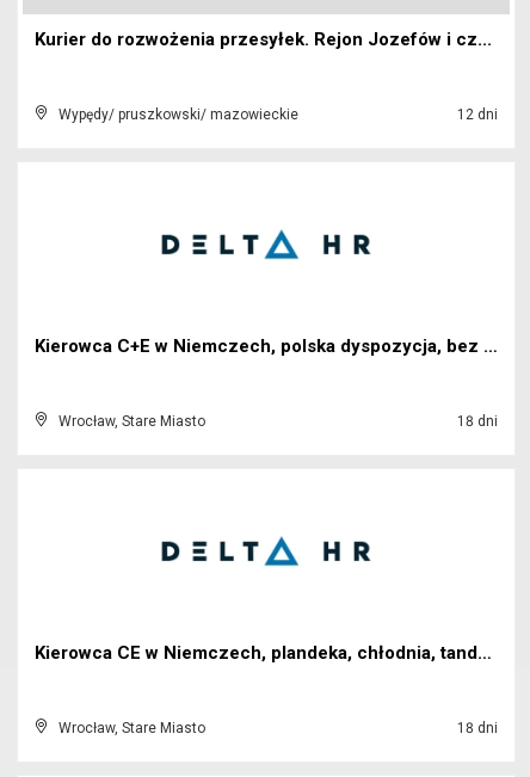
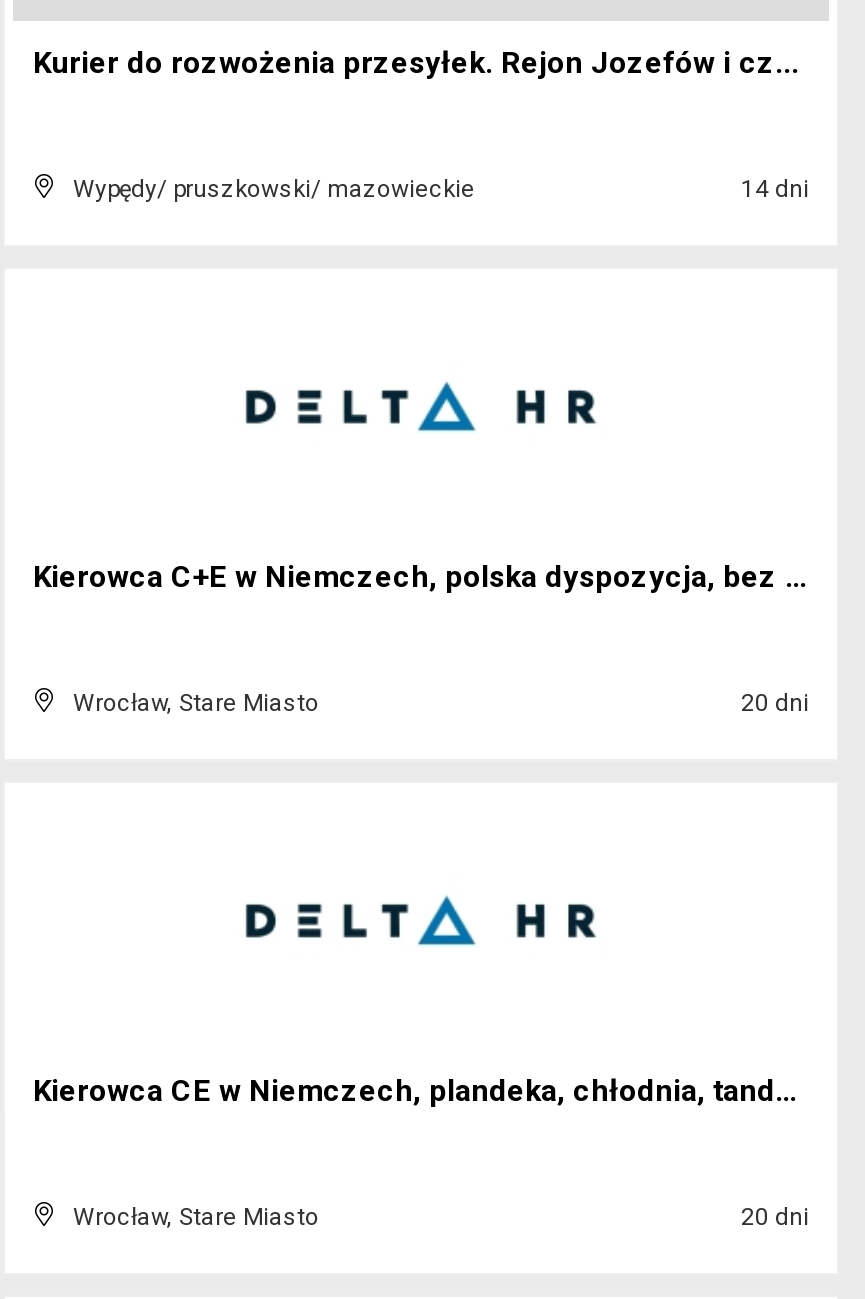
[454,106,498,123] 12 dni -> [735,175,809,203] 14 dni
[454,413,498,430] 18 dni -> [735,689,809,717] 20 dni
[454,720,498,736] 18 dni -> [735,1203,809,1231] 20 dni

